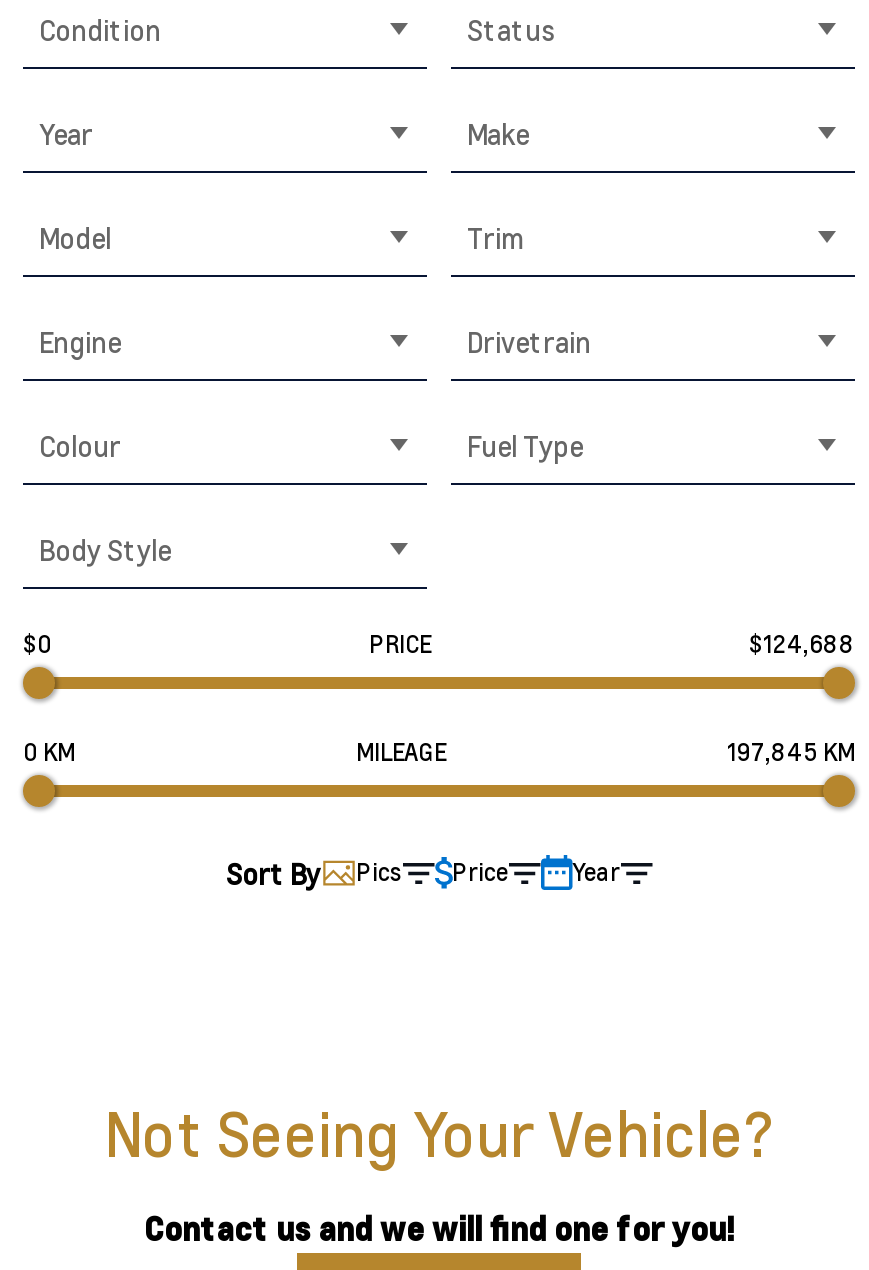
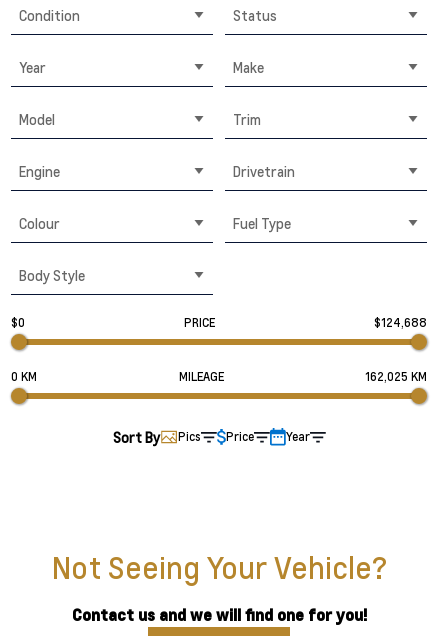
[727,737,855,767] 197,845 KM -> [365,369,427,384] 162,025 KM

